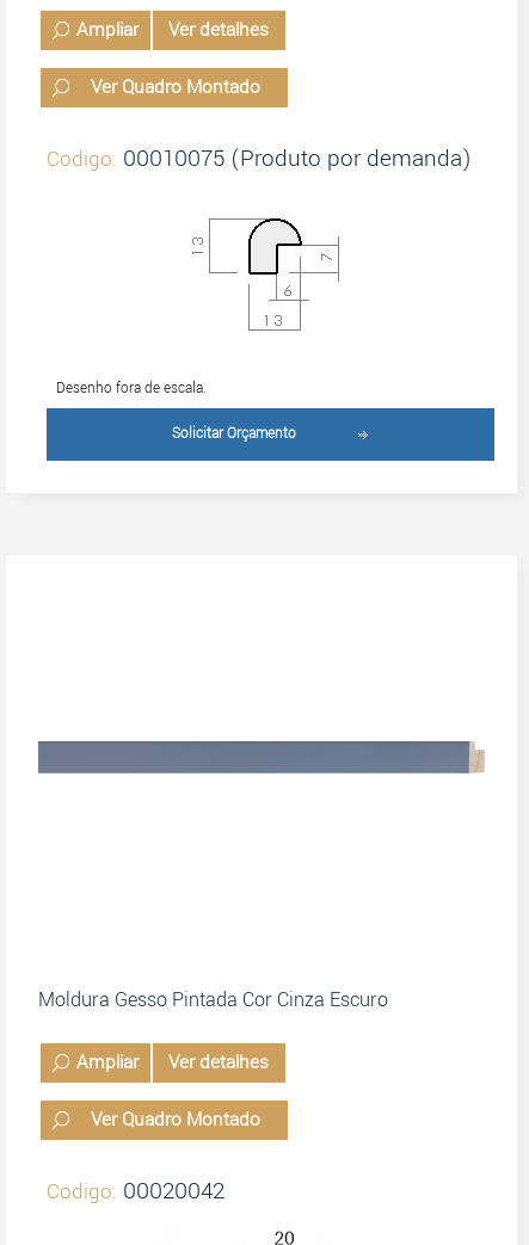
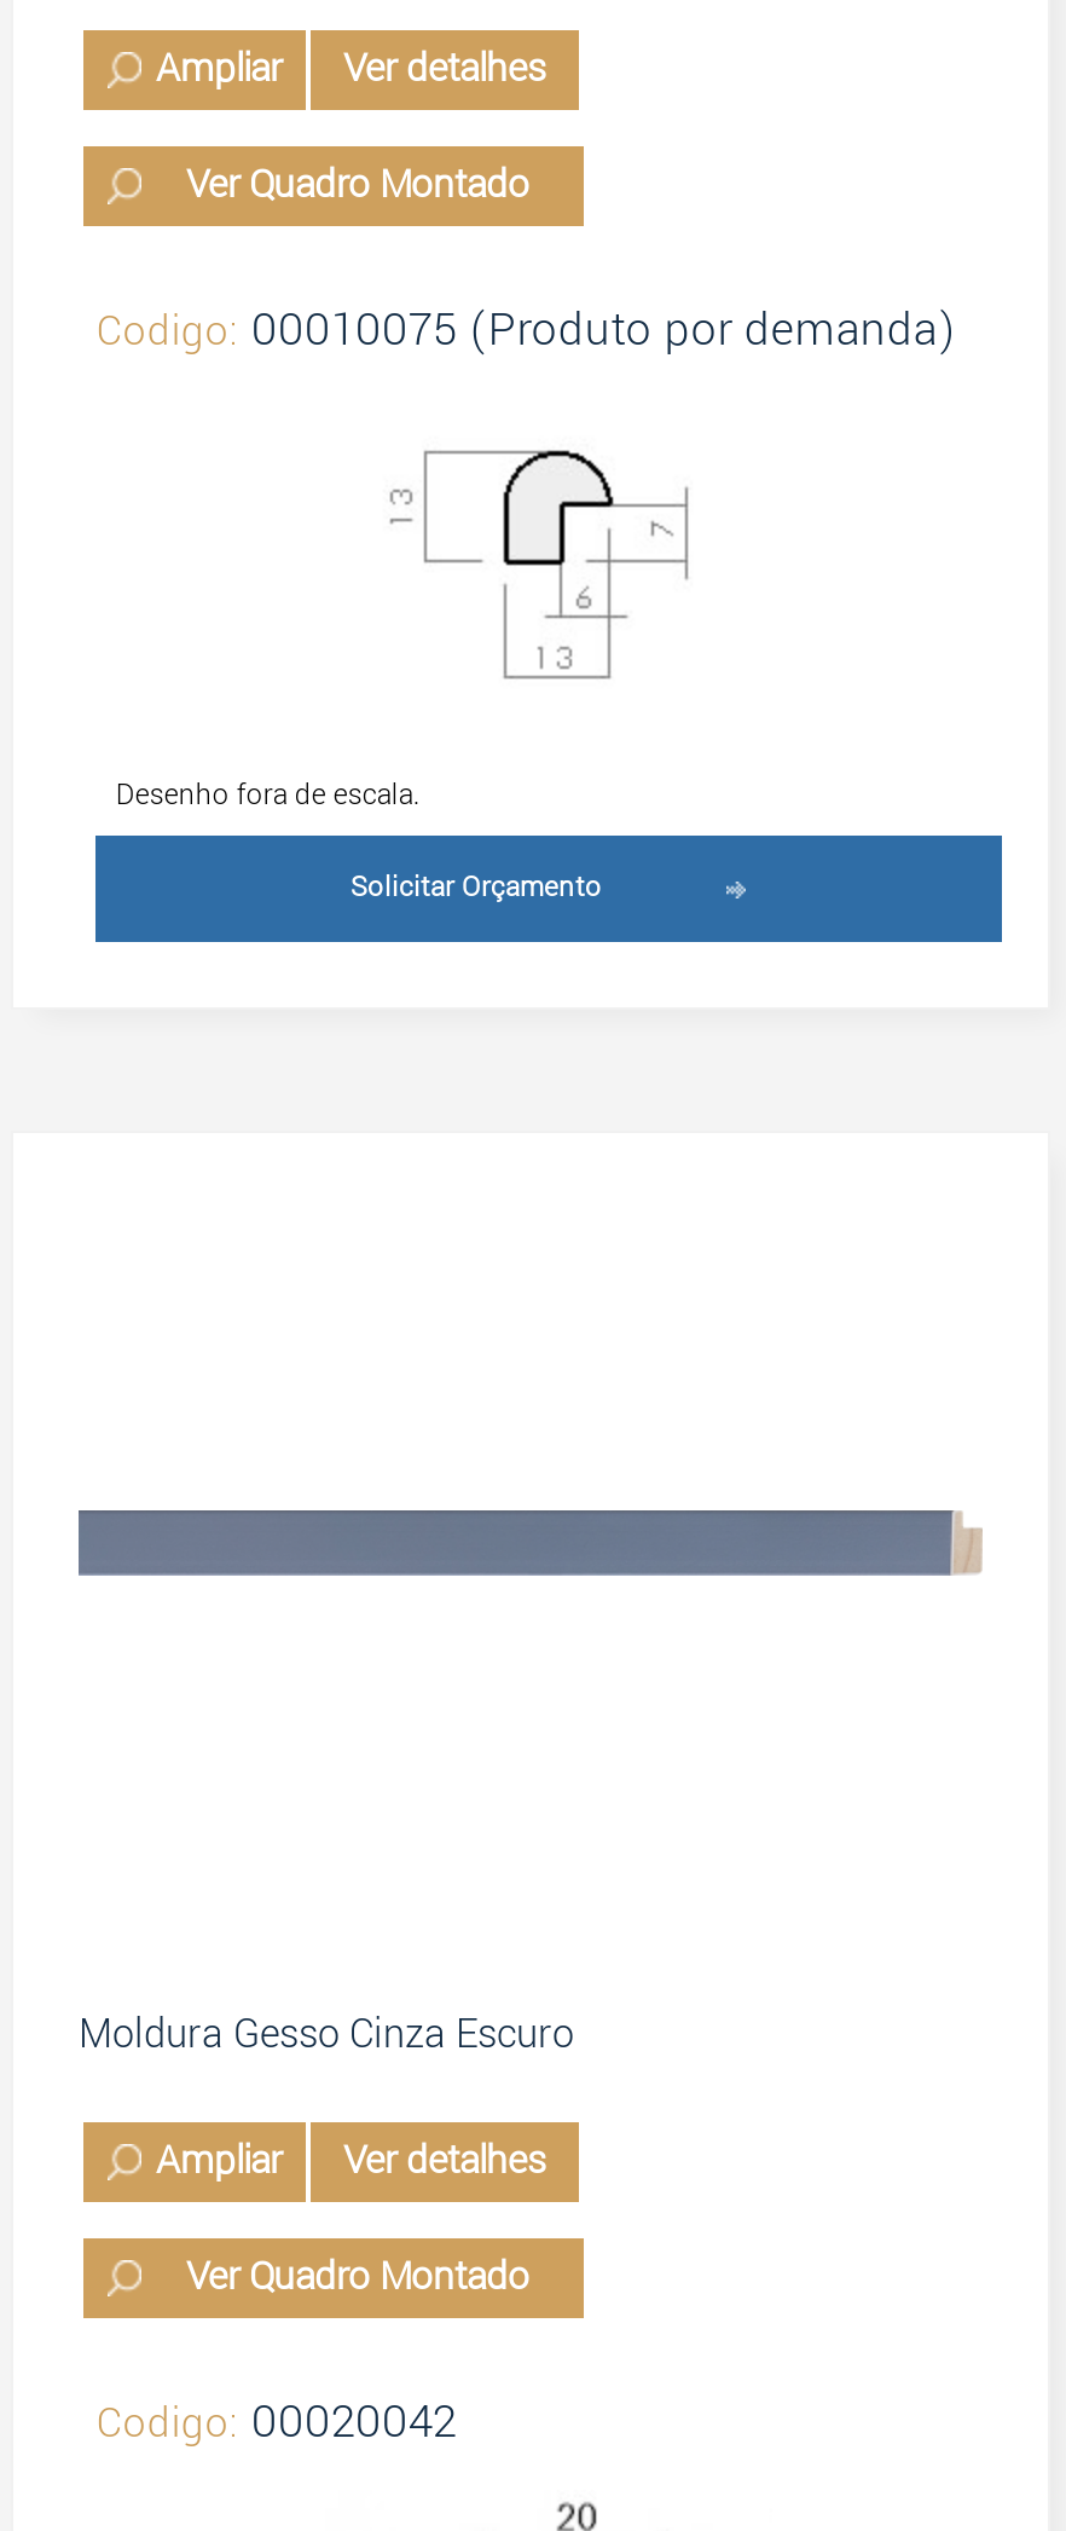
[38,986,393,1013] Moldura Gesso Pintada Cor Cinza Escuro -> [79,2006,584,2062] Moldura Gesso Cinza Escuro

